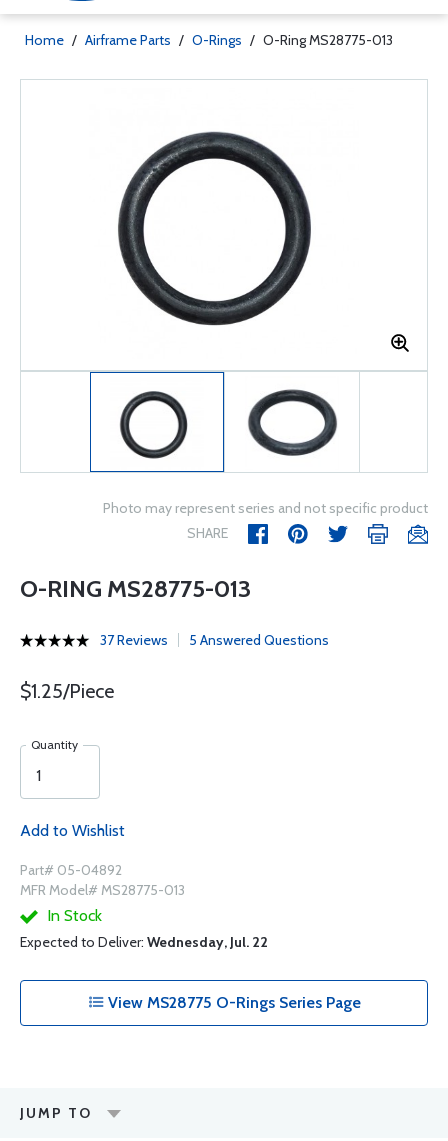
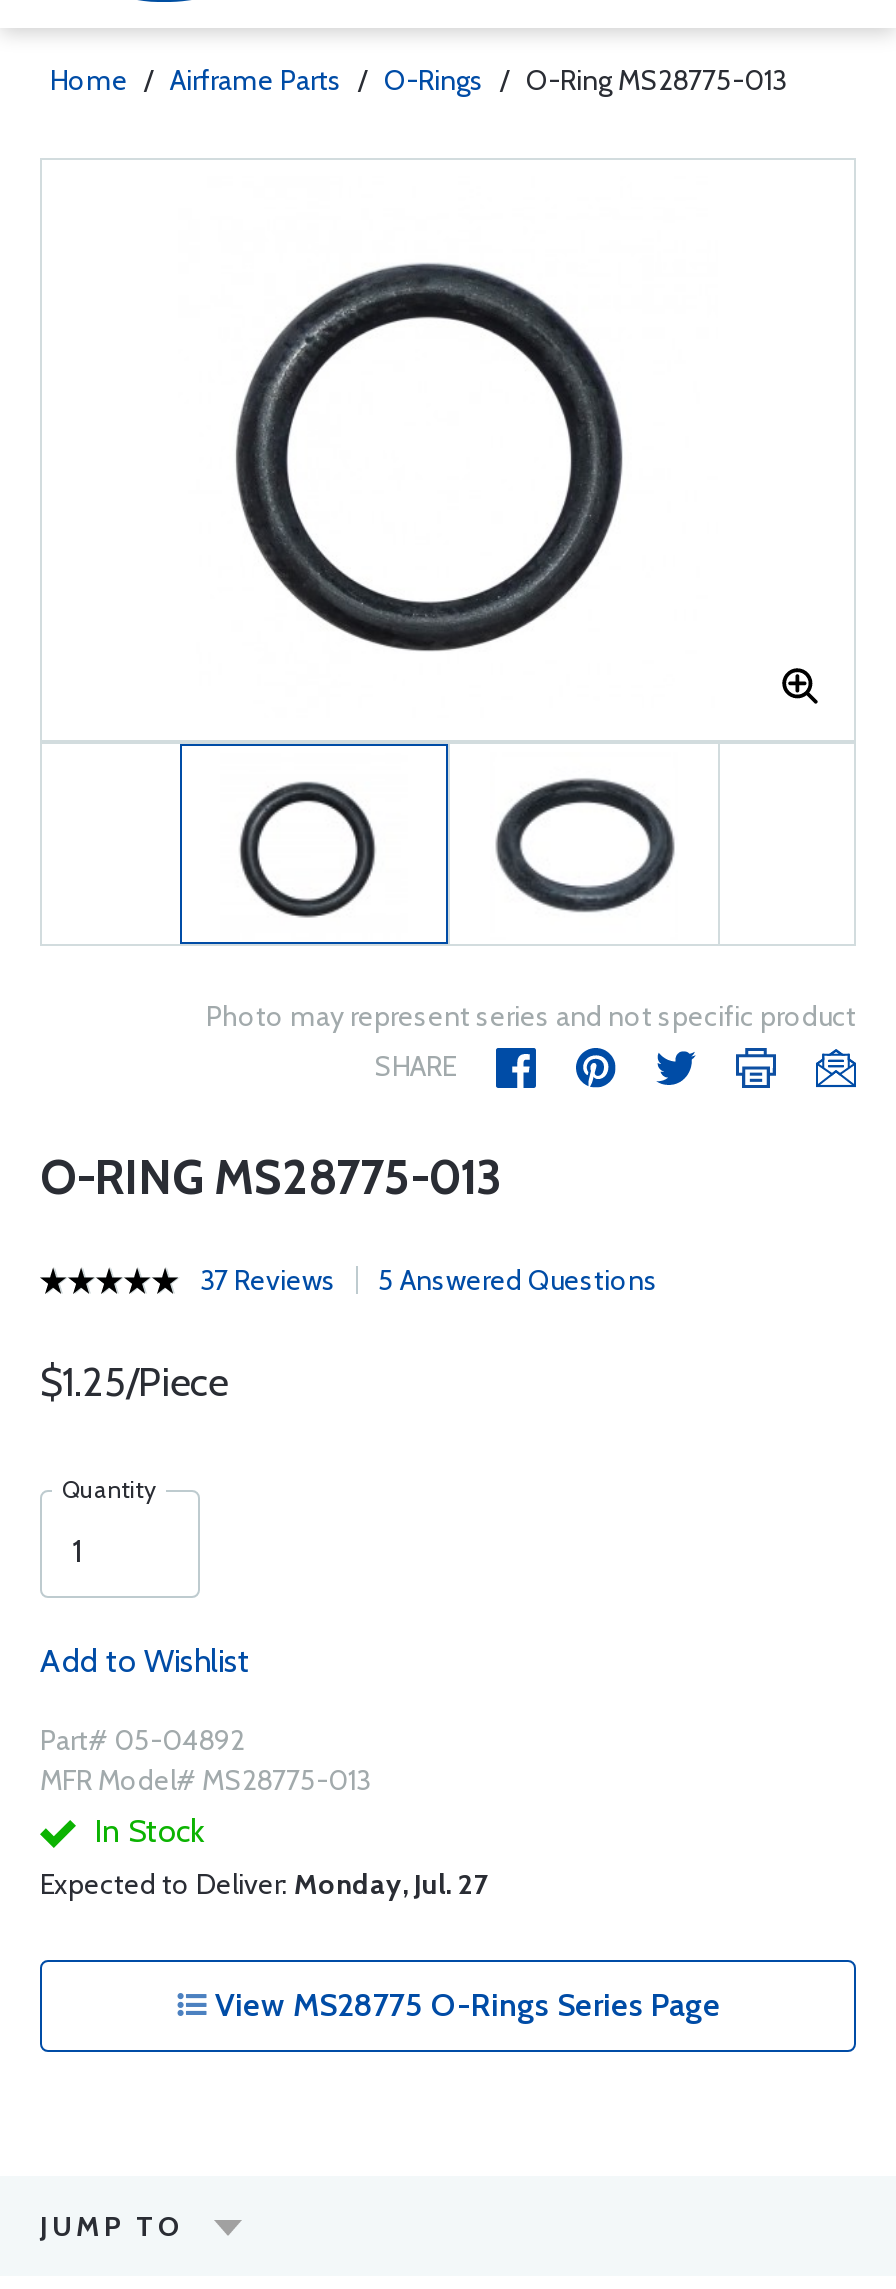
[20,933,268,951] Expected to Deliver: Wednesday, Jul. 22 -> [40,1866,488,1902] Expected to Deliver: Monday, Jul. 27

